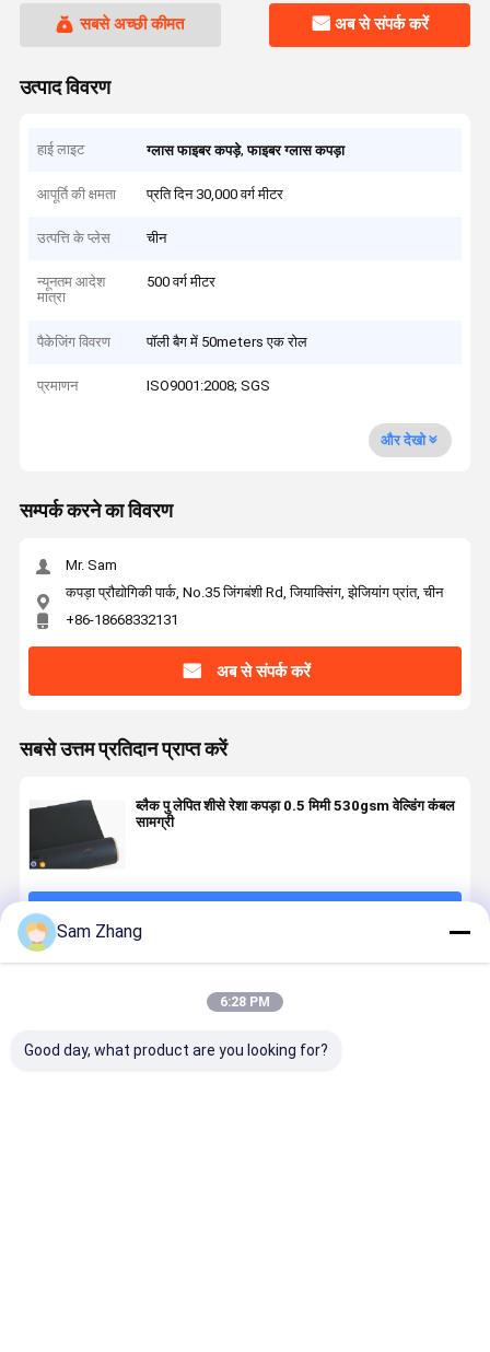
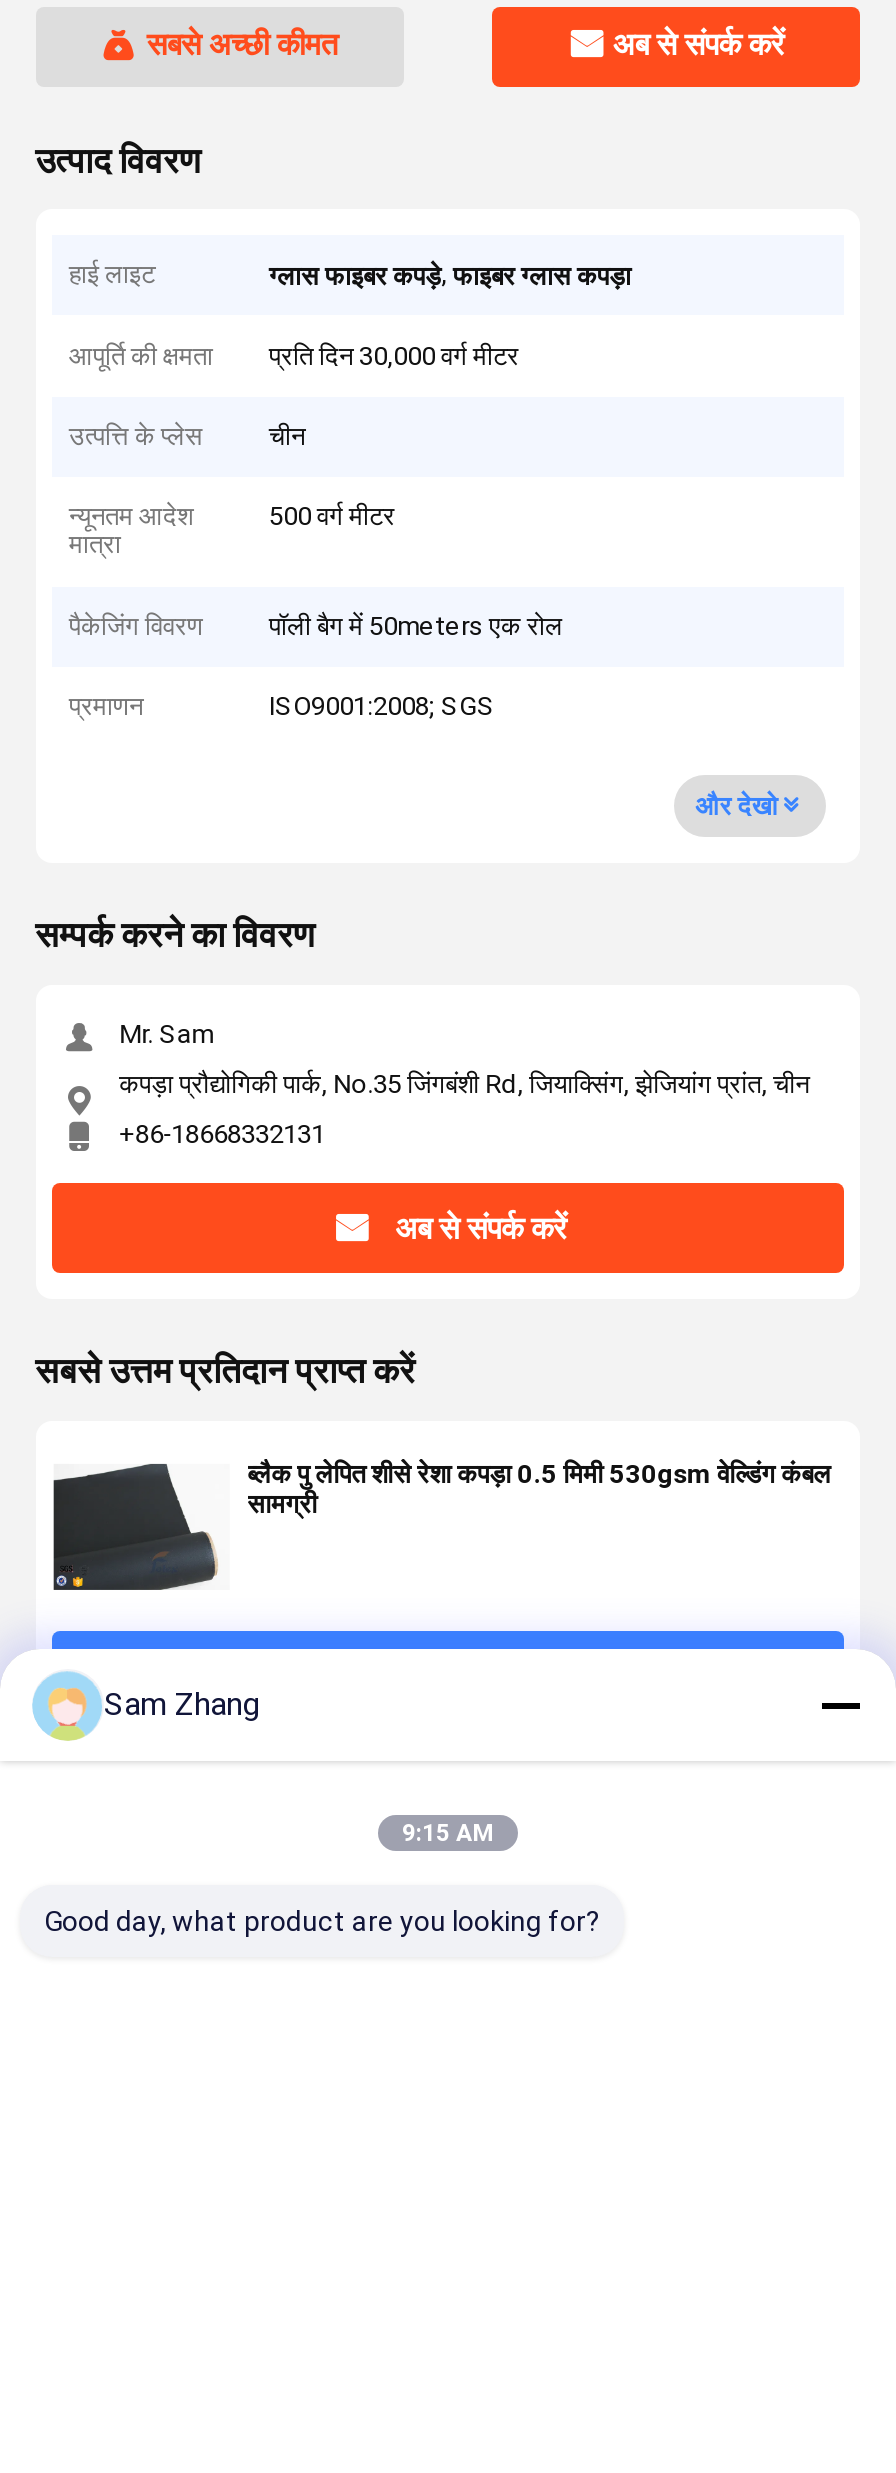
[220,994,270,1010] 6:28 PM -> [402,1819,494,1847] 9:15 AM

